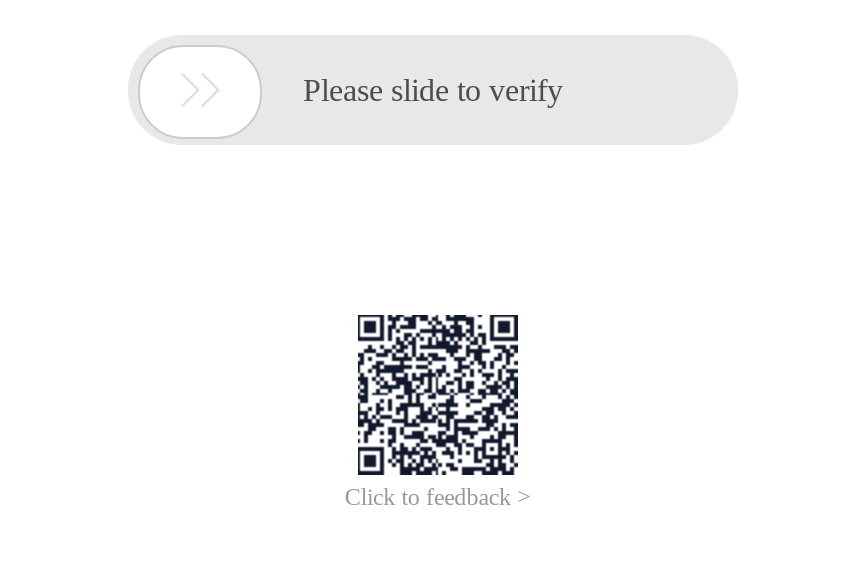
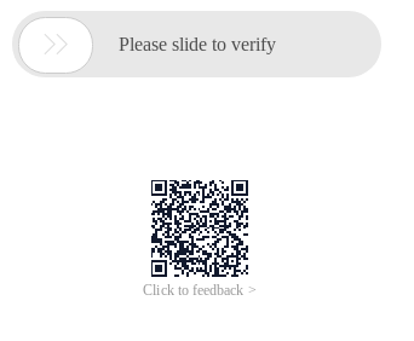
[356,313,520,477] [image] -> [151,179,248,278] [image]

